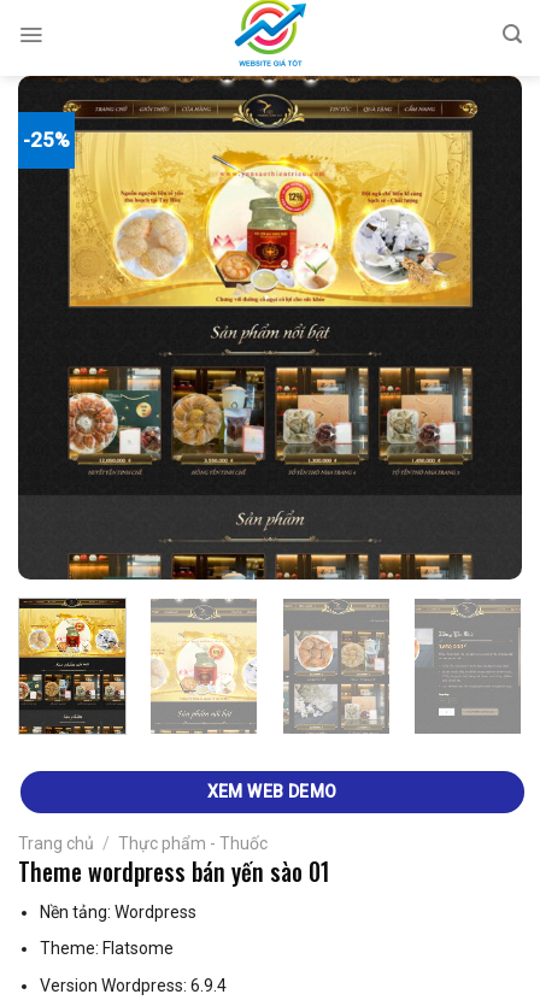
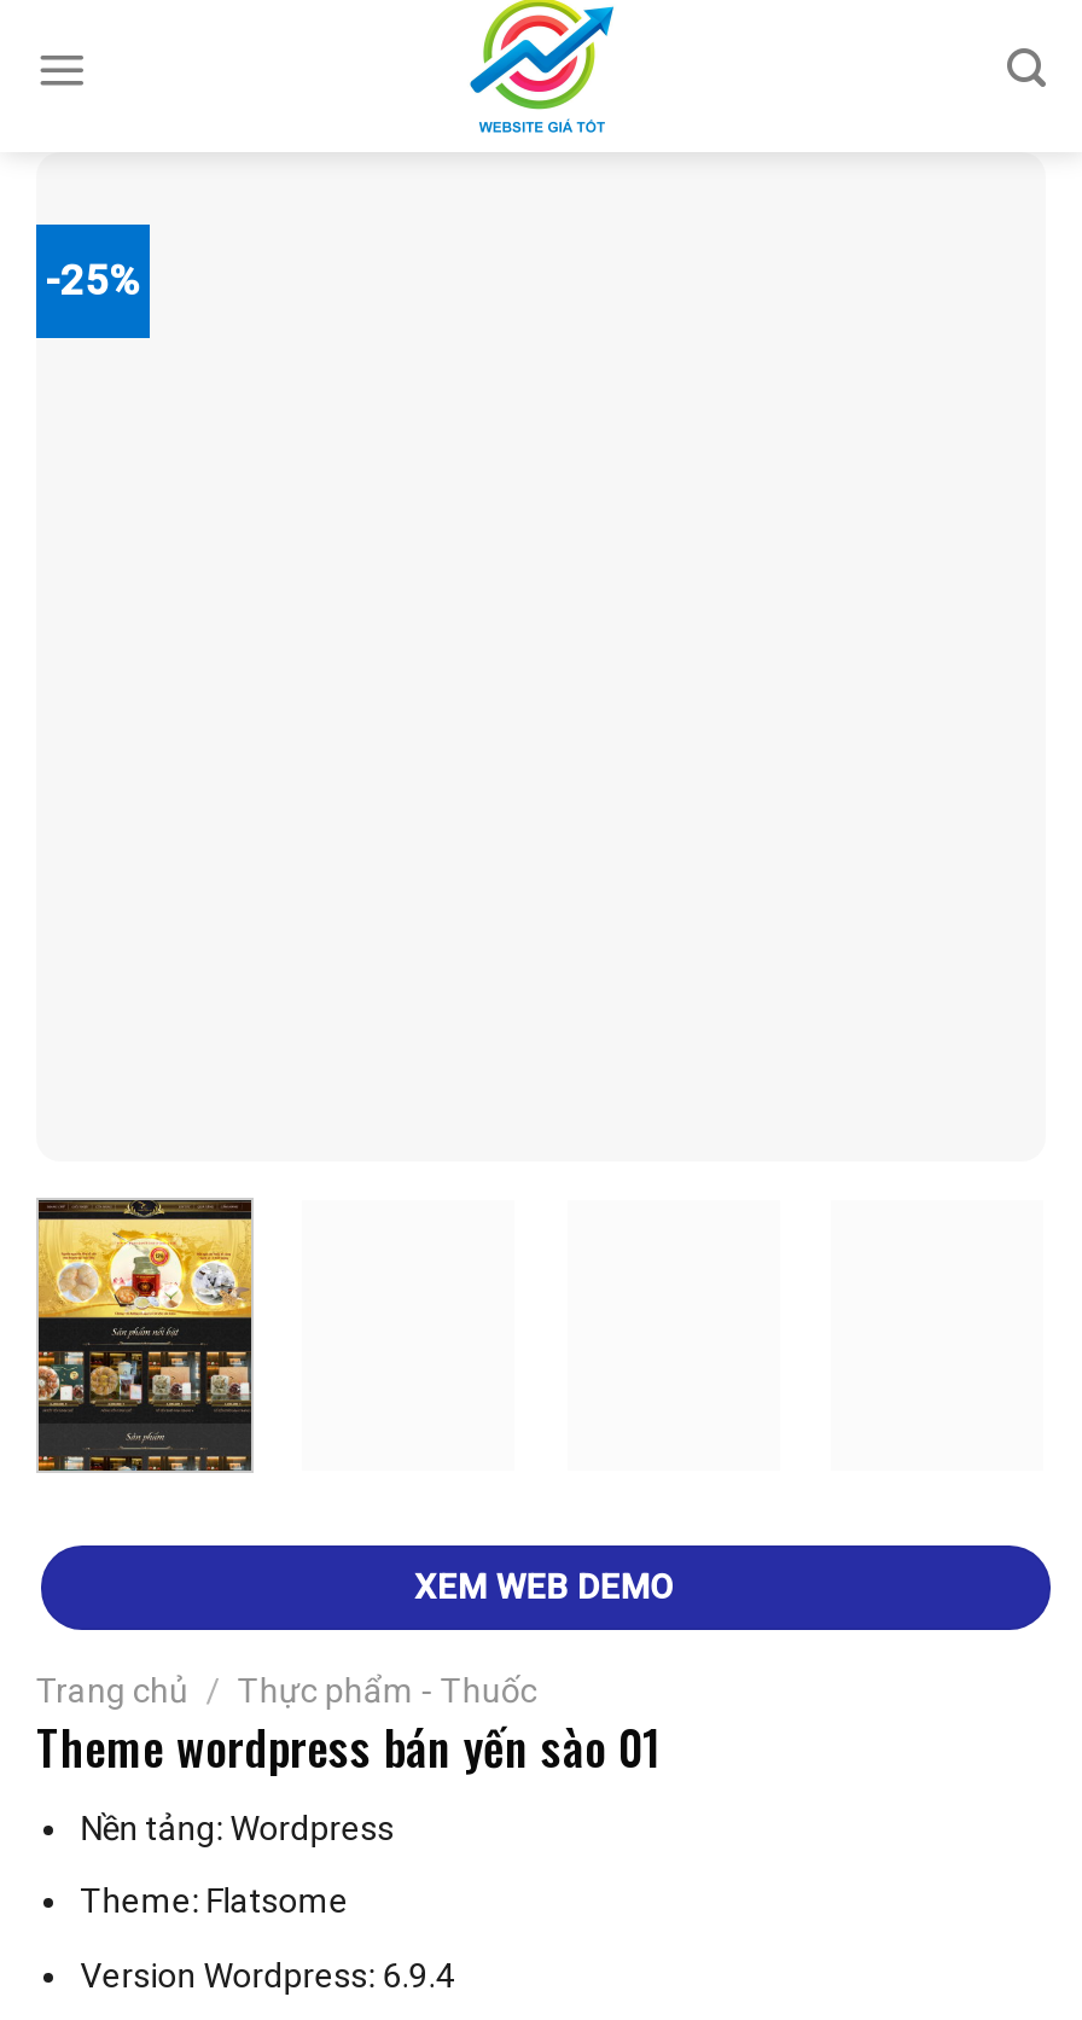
[17,75,523,581] [image] -> none
[149,598,258,735] [image] -> none
[282,598,391,735] [image] -> none
[413,598,522,735] [image] -> none

